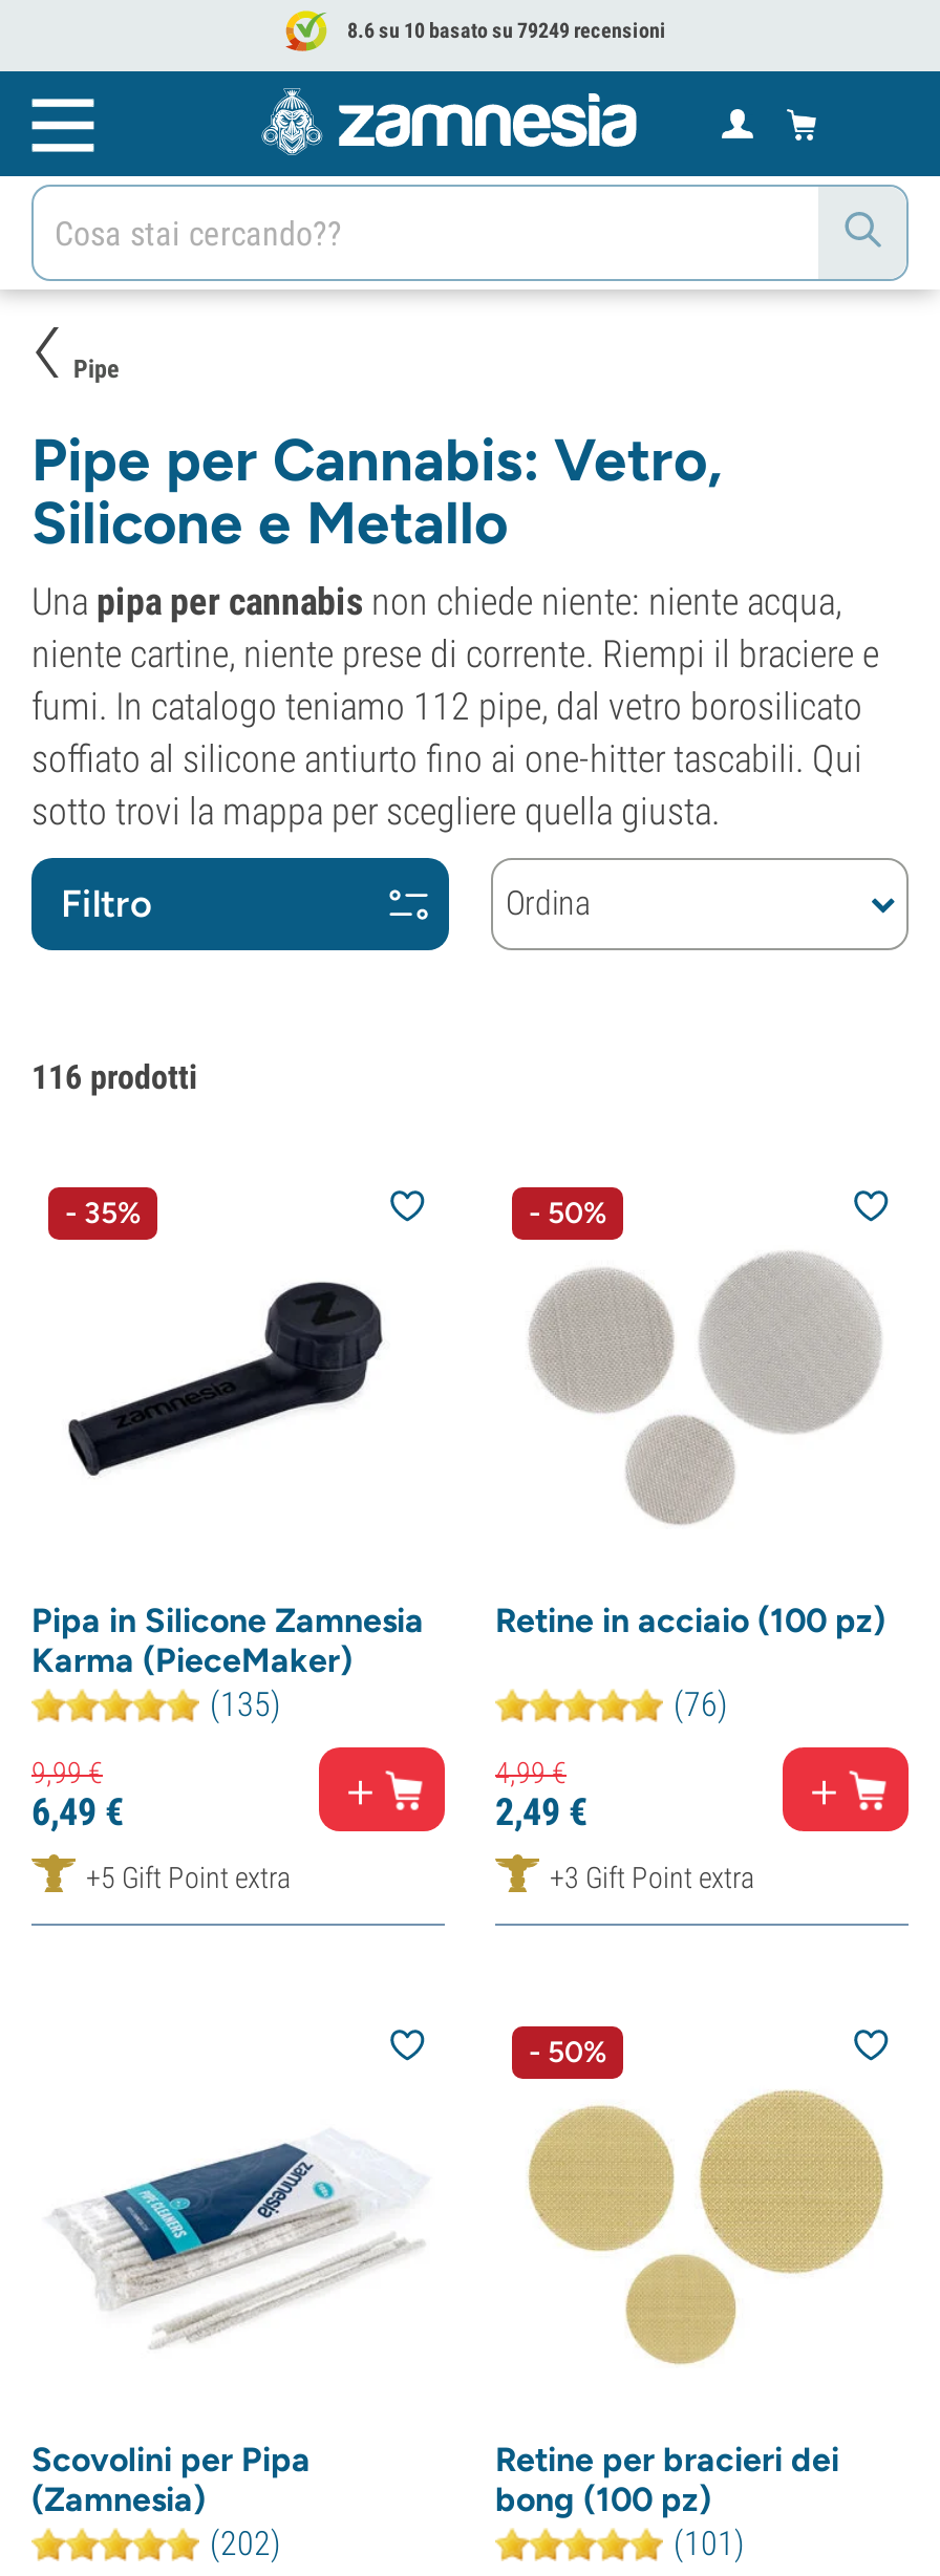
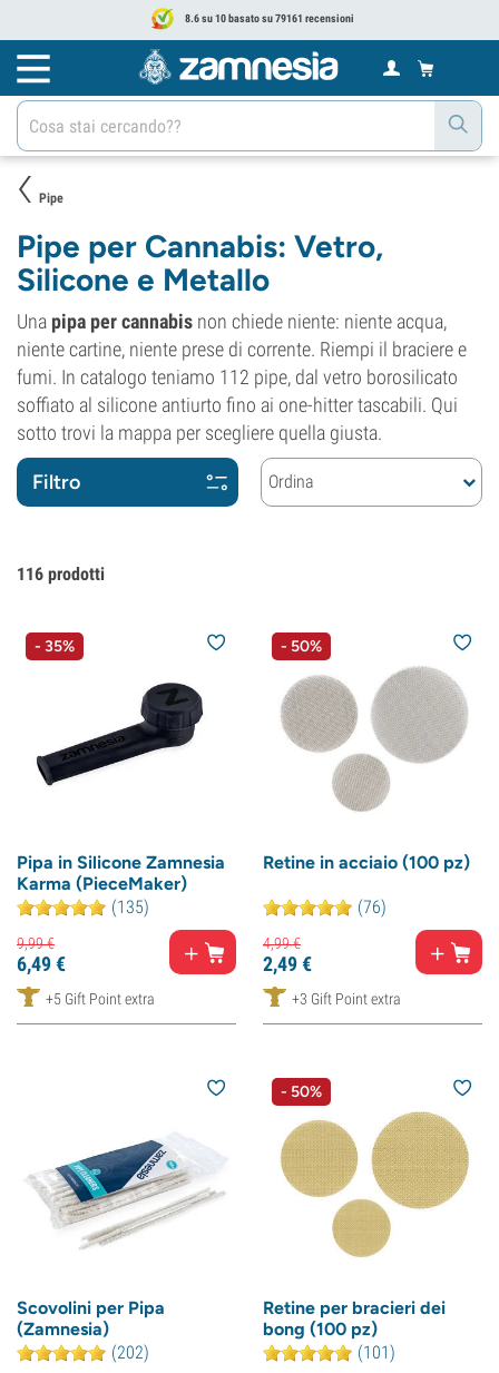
[343,19,666,42] 8.6 su 10 basato su 79249 recensioni -> [182,12,354,24] 8.6 su 10 basato su 79161 recensioni

